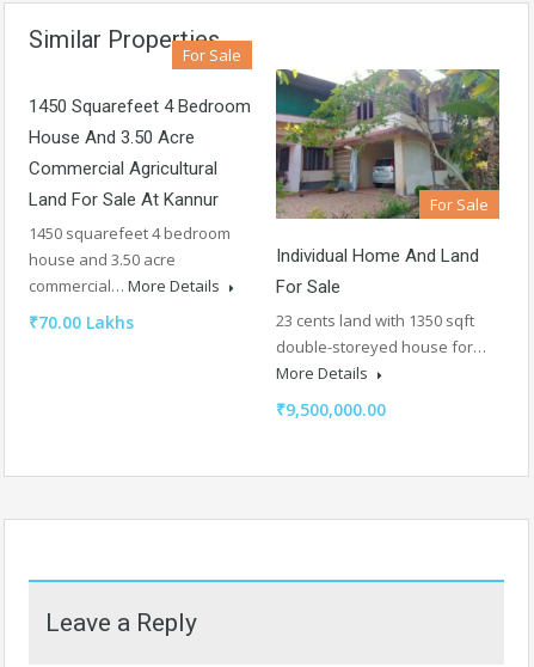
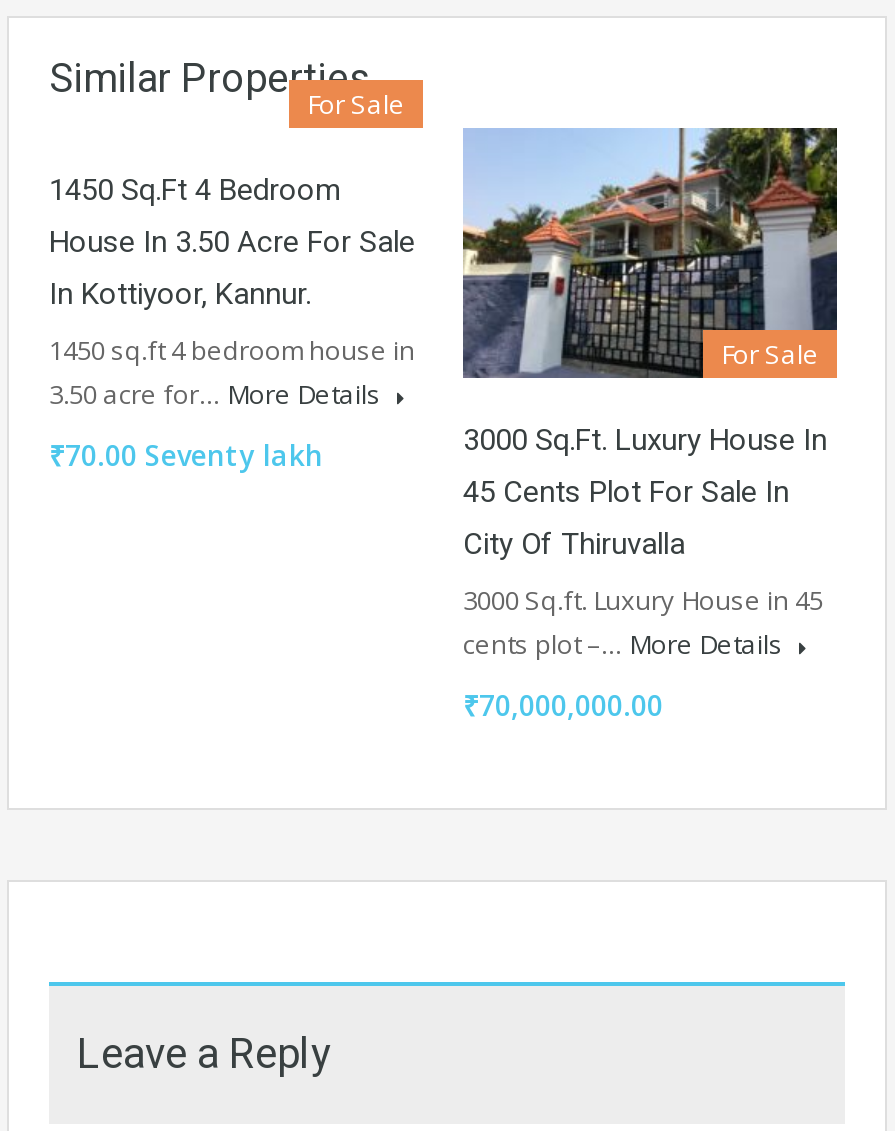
[275,68,501,298] [image] | Individual Home And Land | For Sale -> [463,126,839,563] [image] | 3000 Sq.ft. Luxury House In | 45 Cents Plot For Sale In | City Of Thiruvalla
[29,96,251,211] 1450 Squarefeet 4 Bedroom | House And 3.50 Acre | Commercial Agricultural | Land For Sale At Kannur -> [49,173,415,313] 1450 Sq.ft 4 Bedroom | House In 3.50 Acre For Sale | In Kottiyoor, Kannur.
[29,223,231,297] 1450 squarefeet 4 bedroom | house and 3.50 acre | commercial… More Details -> [49,333,415,413] 1450 sq.ft 4 bedroom house in | 3.50 acre for… More Details
[29,311,134,334] ₹70.00 Lakhs -> [49,437,323,475] ₹70.00 Seventy lakh
[276,310,486,384] 23 cents land with 1350 sqft | double-storeyed house for… | More Details -> [463,583,823,663] 3000 Sq.ft. Luxury House in 45 | cents plot –… More Details
[276,398,386,421] ₹9,500,000.00 -> [463,687,663,725] ₹70,000,000.00

